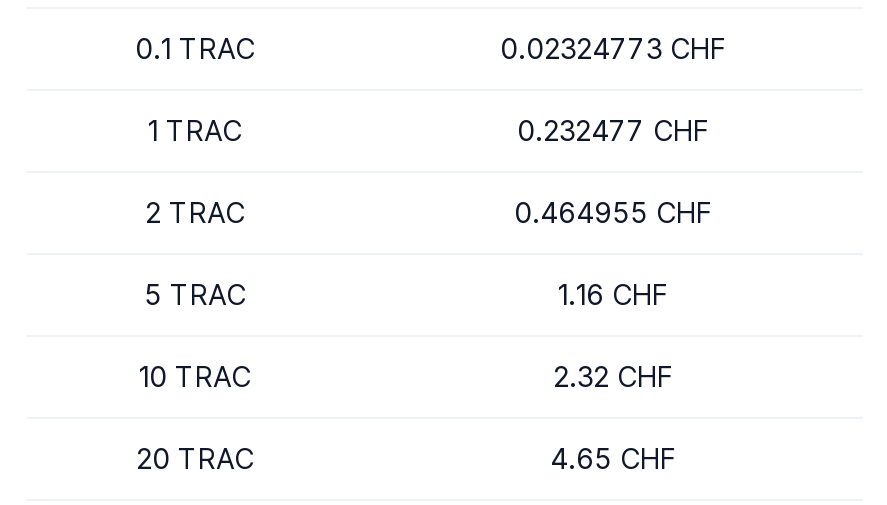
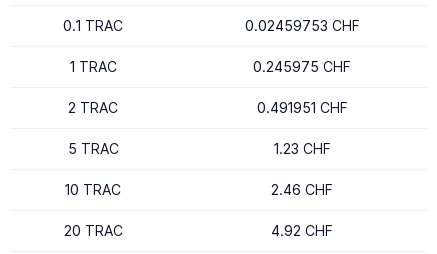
[500,31,726,65] 0.02324773 CHF -> [244,17,359,34] 0.02459753 CHF
[517,113,709,147] 0.232477 CHF -> [253,58,351,75] 0.245975 CHF
[514,195,712,229] 0.464955 CHF -> [256,99,347,116] 0.491951 CHF
[558,277,668,311] 1.16 CHF -> [273,140,330,157] 1.23 CHF
[553,359,673,393] 2.32 CHF -> [271,181,333,198] 2.46 CHF
[550,441,676,475] 4.65 CHF -> [271,222,333,239] 4.92 CHF

